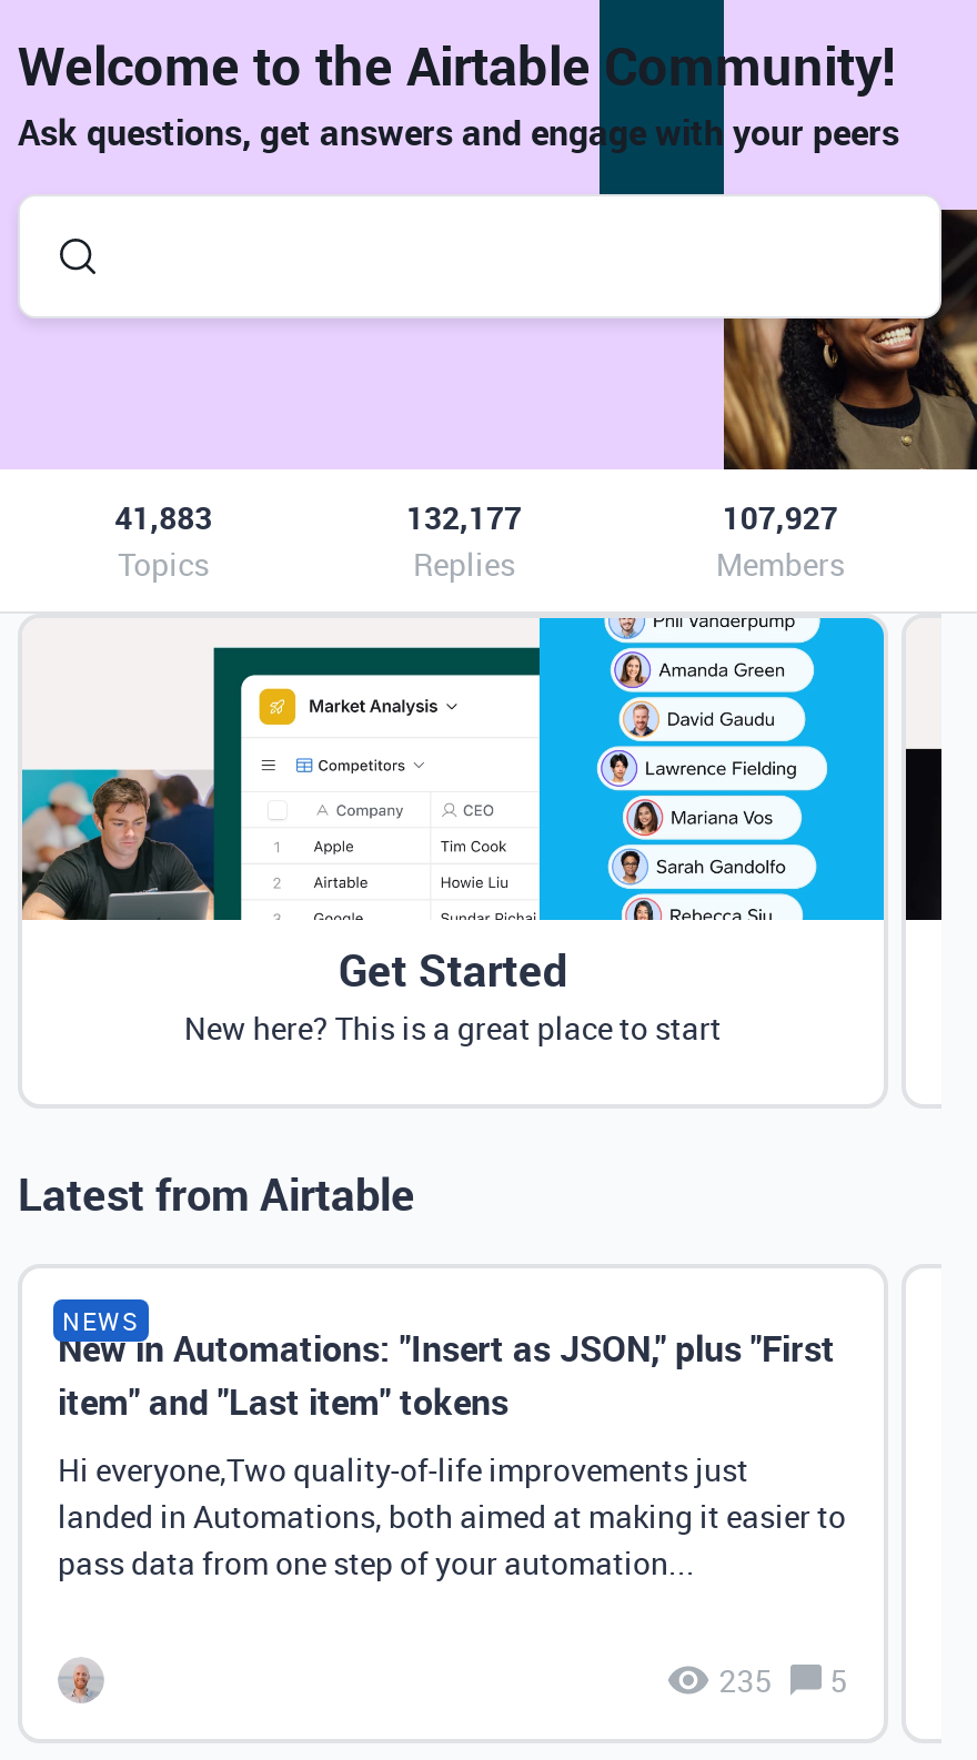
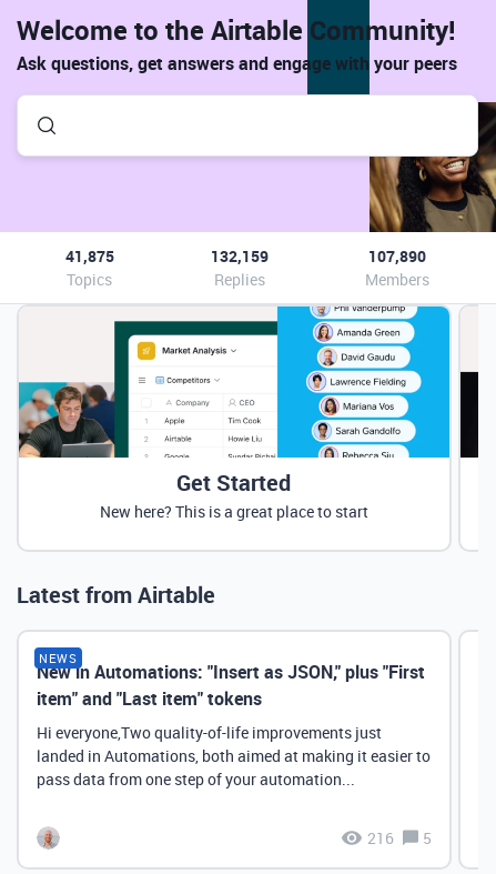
[115,496,212,538] 41,883 -> [65,245,114,267] 41,875
[406,496,522,538] 132,177 -> [211,245,269,267] 132,159
[722,496,838,538] 107,927 -> [369,245,426,267] 107,890
[719,1659,848,1701] 235 5 -> [367,827,431,848] 216 5

